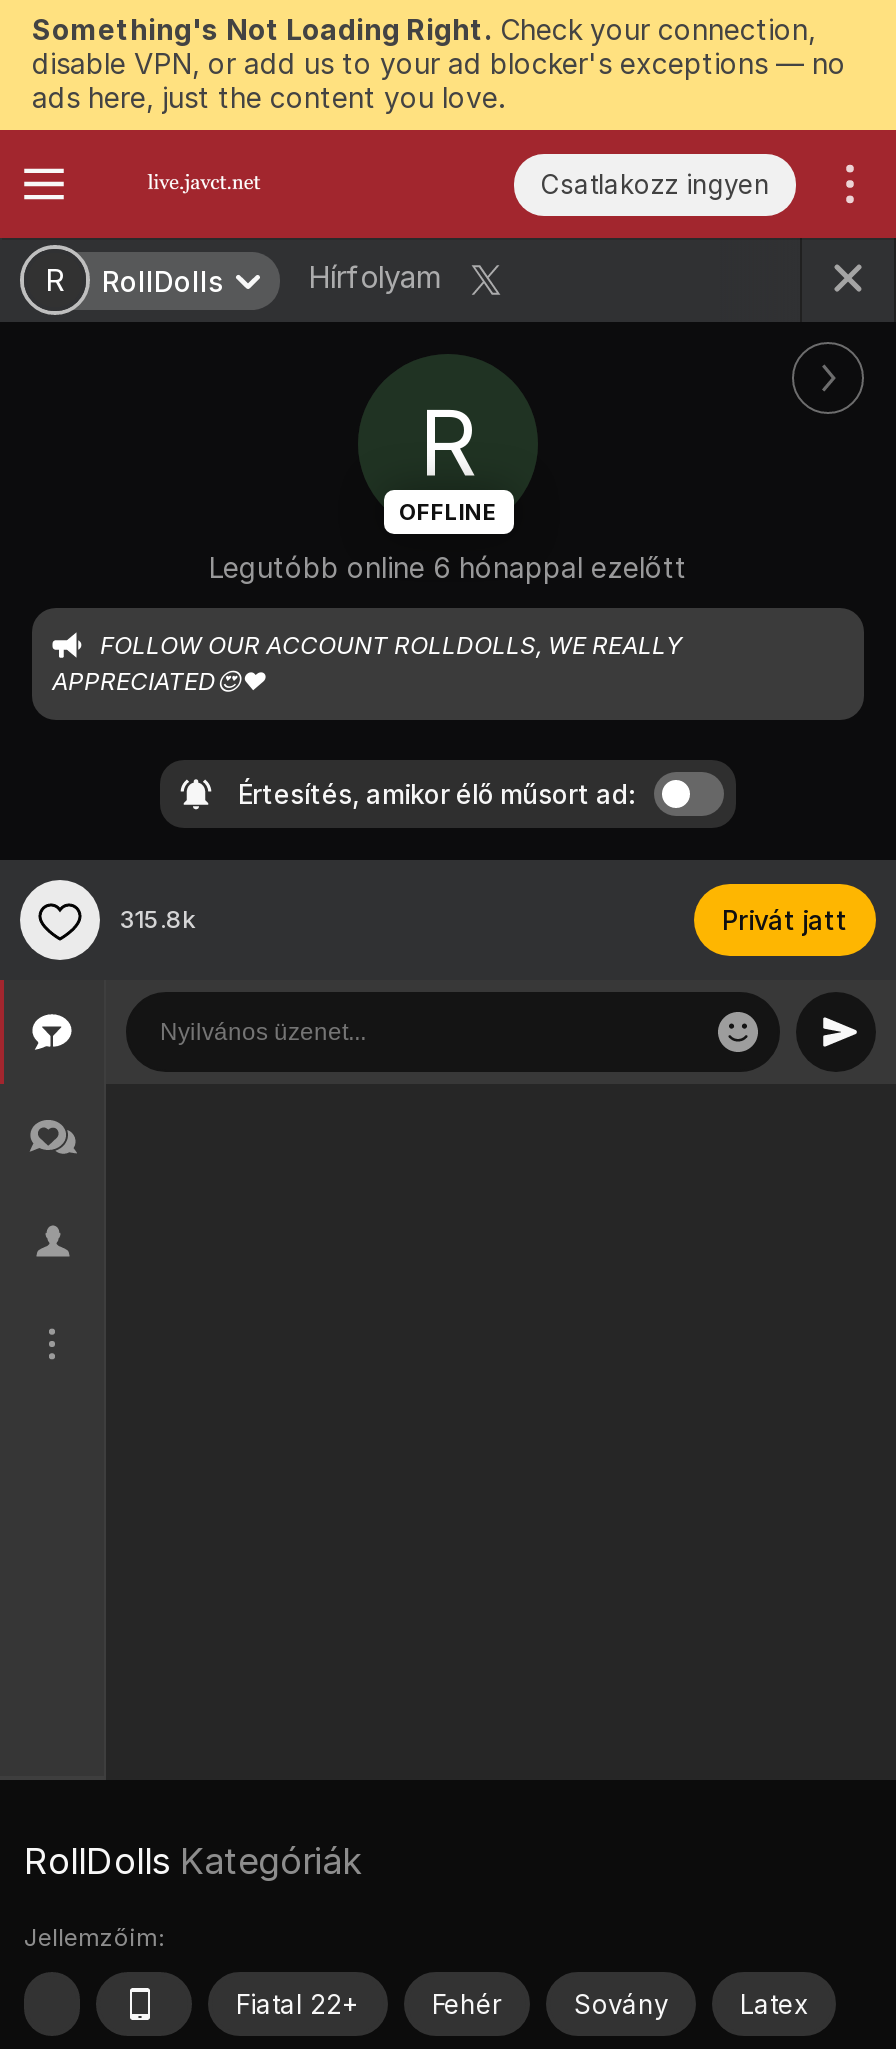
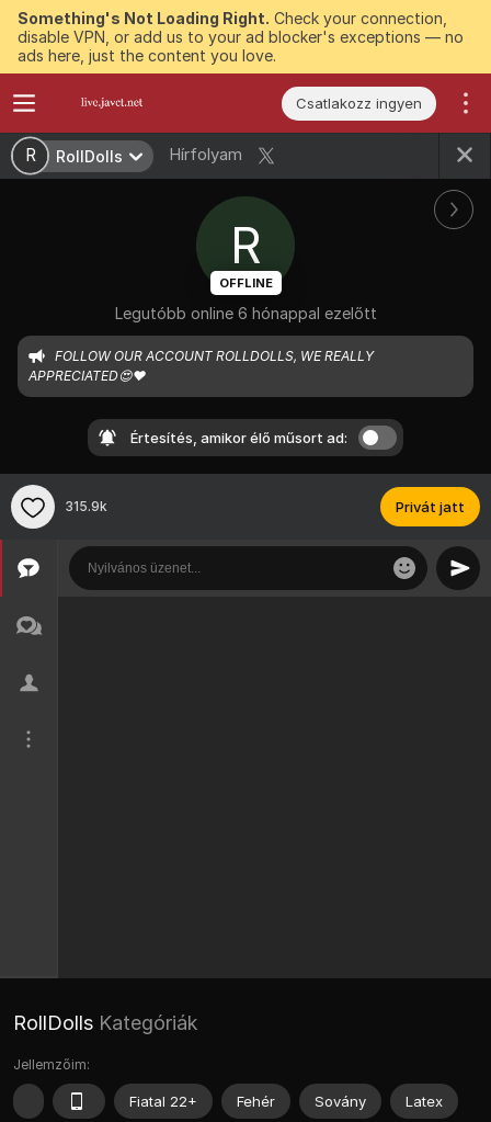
[120,904,196,934] 315.8k -> [66,498,107,515] 315.9k

